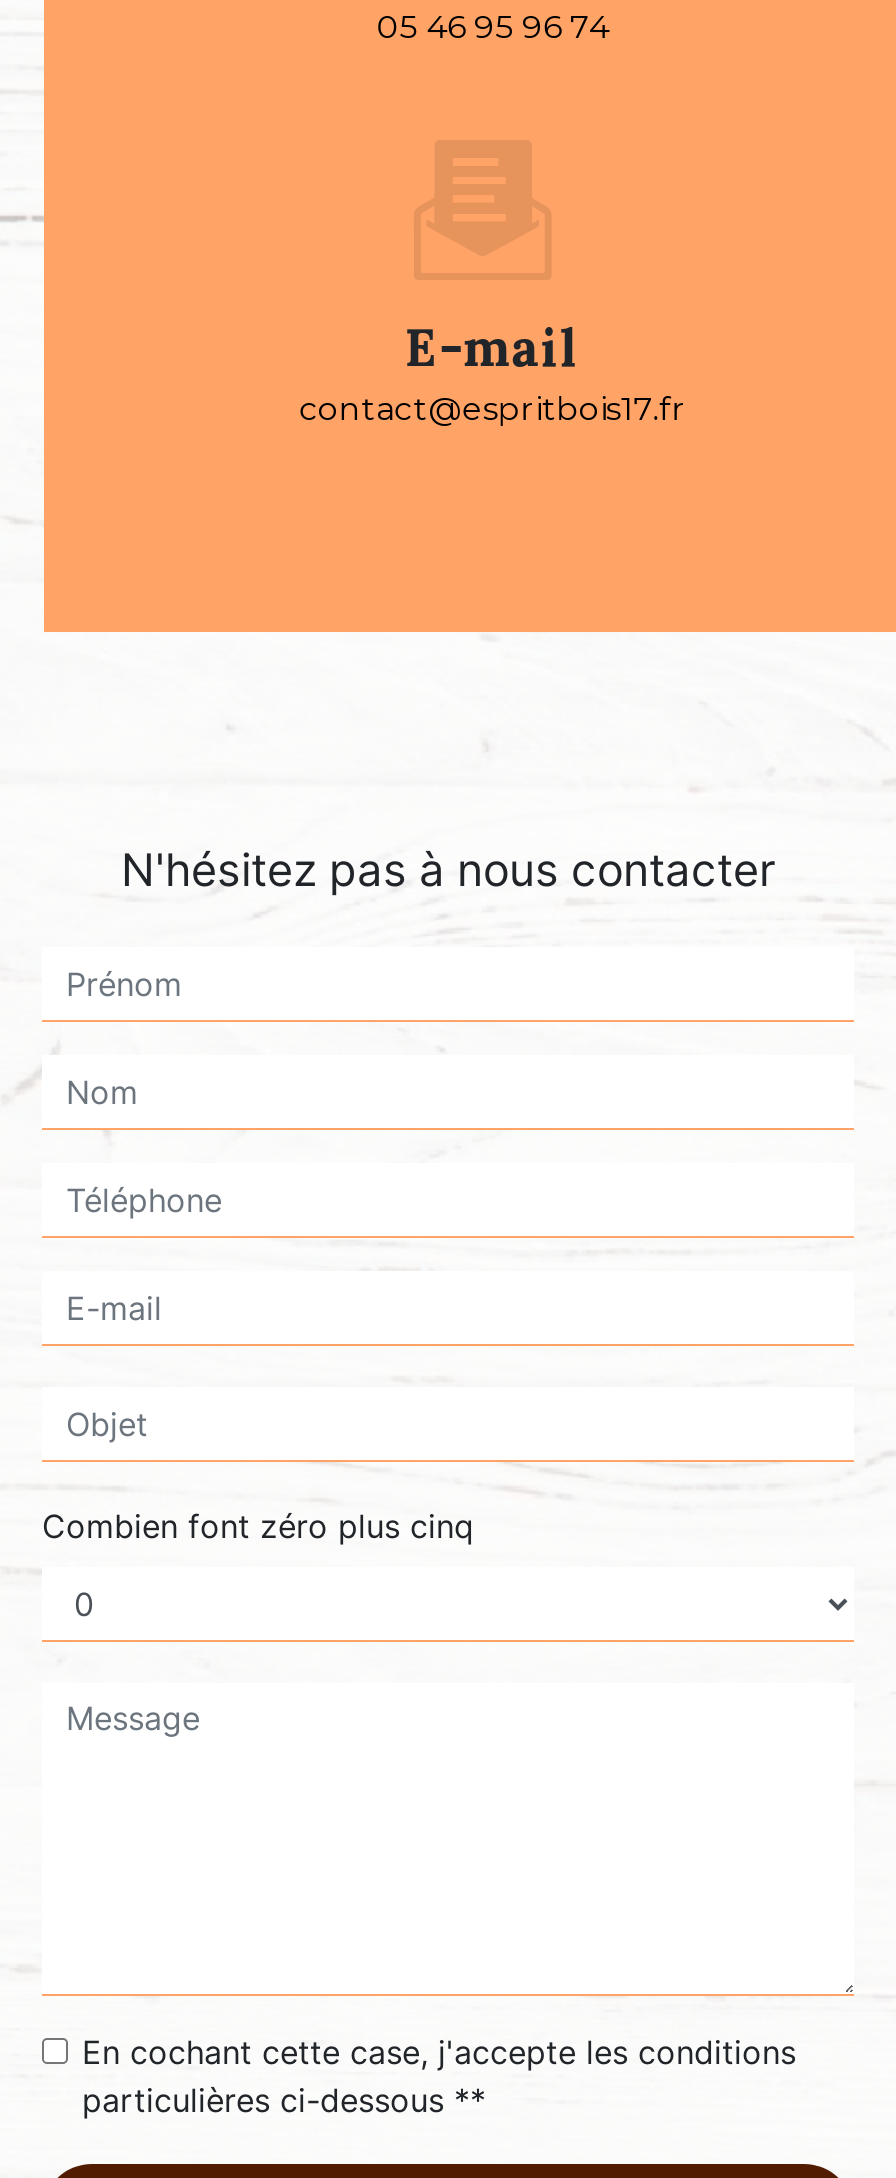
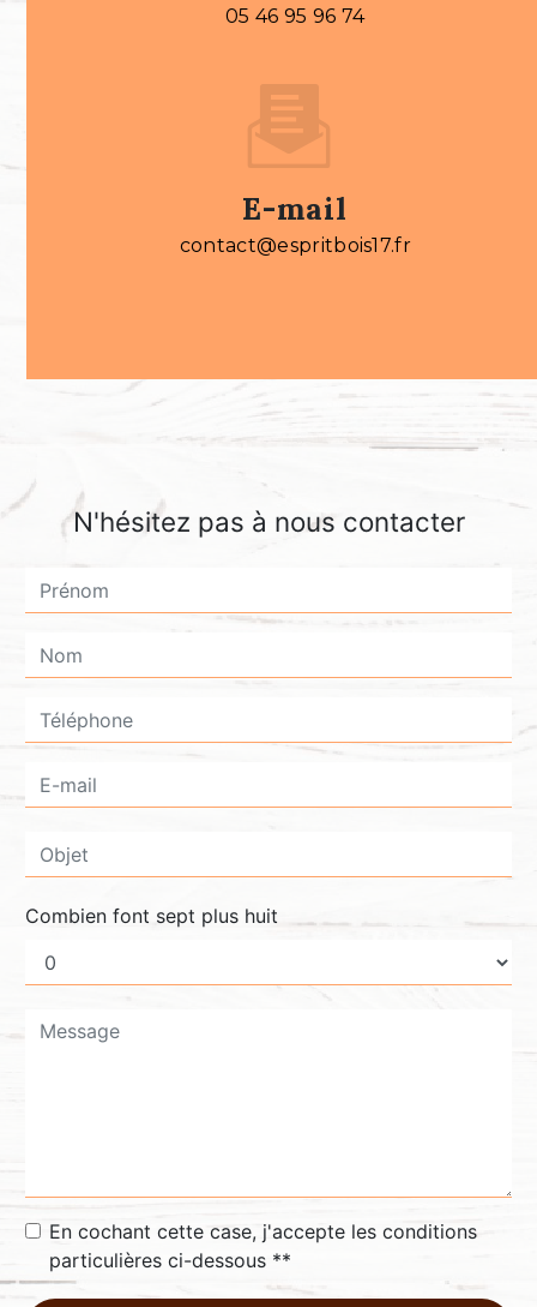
[42,1507,474,1547] Combien font zéro plus cinq -> [25,904,278,928] Combien font sept plus huit

